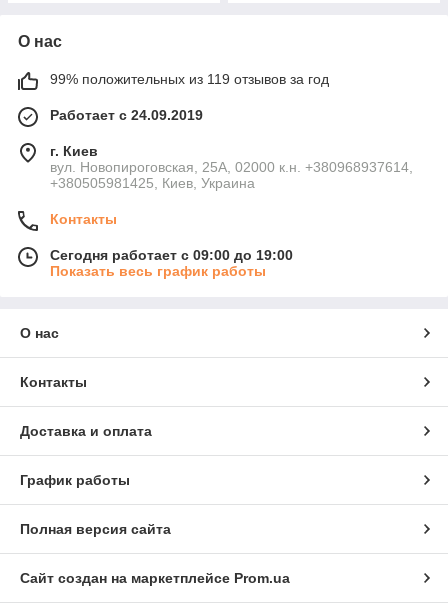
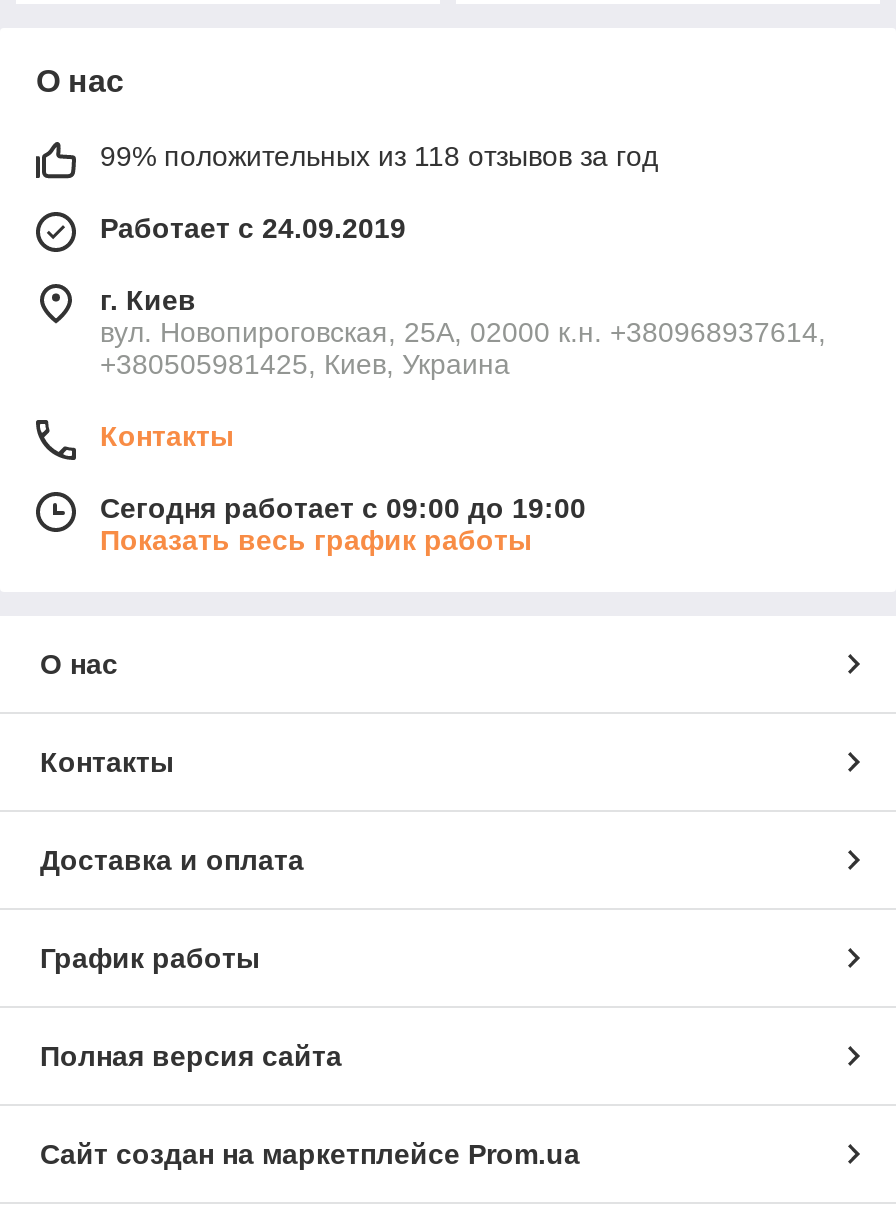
[50,71,329,87] 99% положительных из 119 отзывов за год -> [100,140,658,172] 99% положительных из 118 отзывов за год

